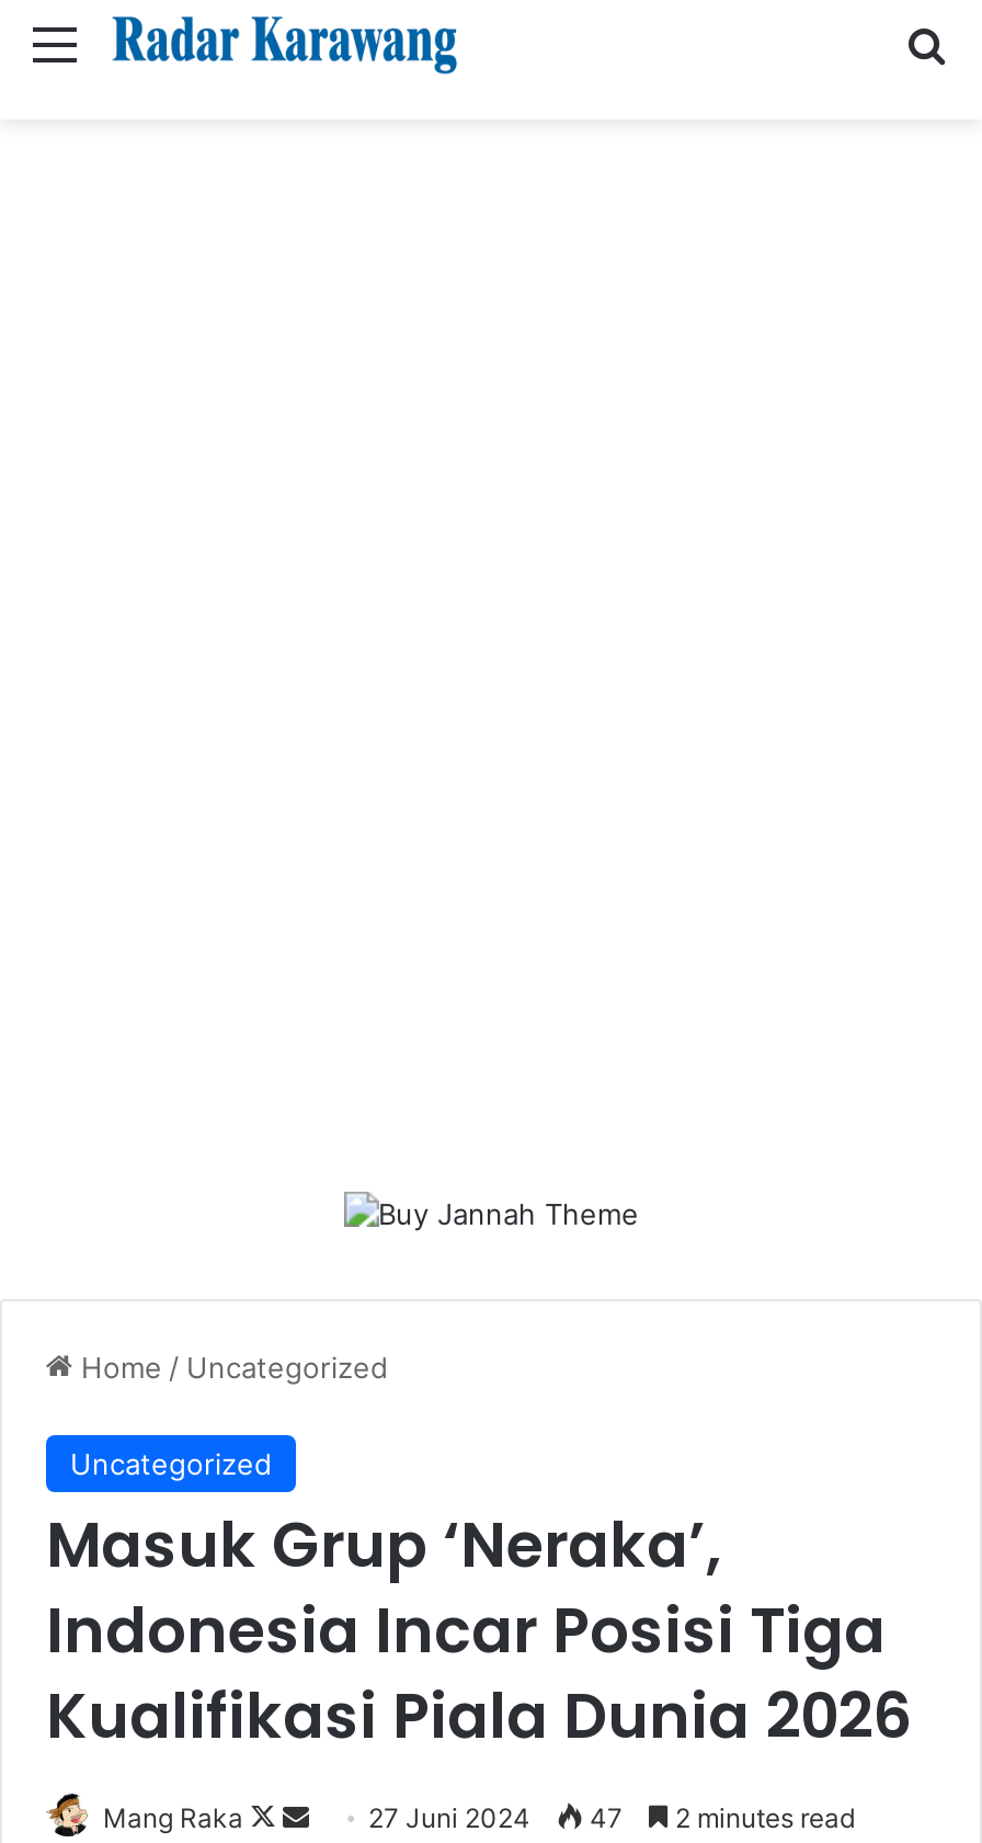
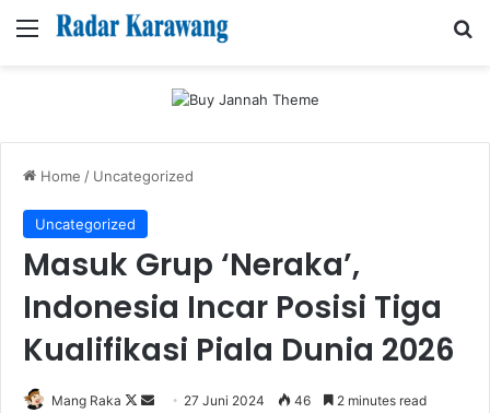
[583,1801,623,1834] 47 -> [291,392,311,408] 46

